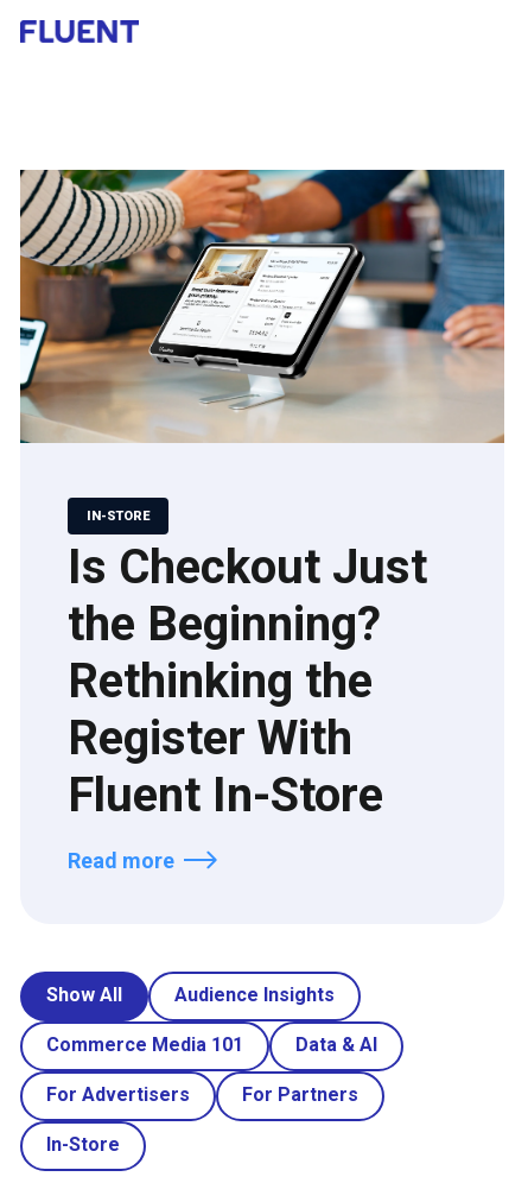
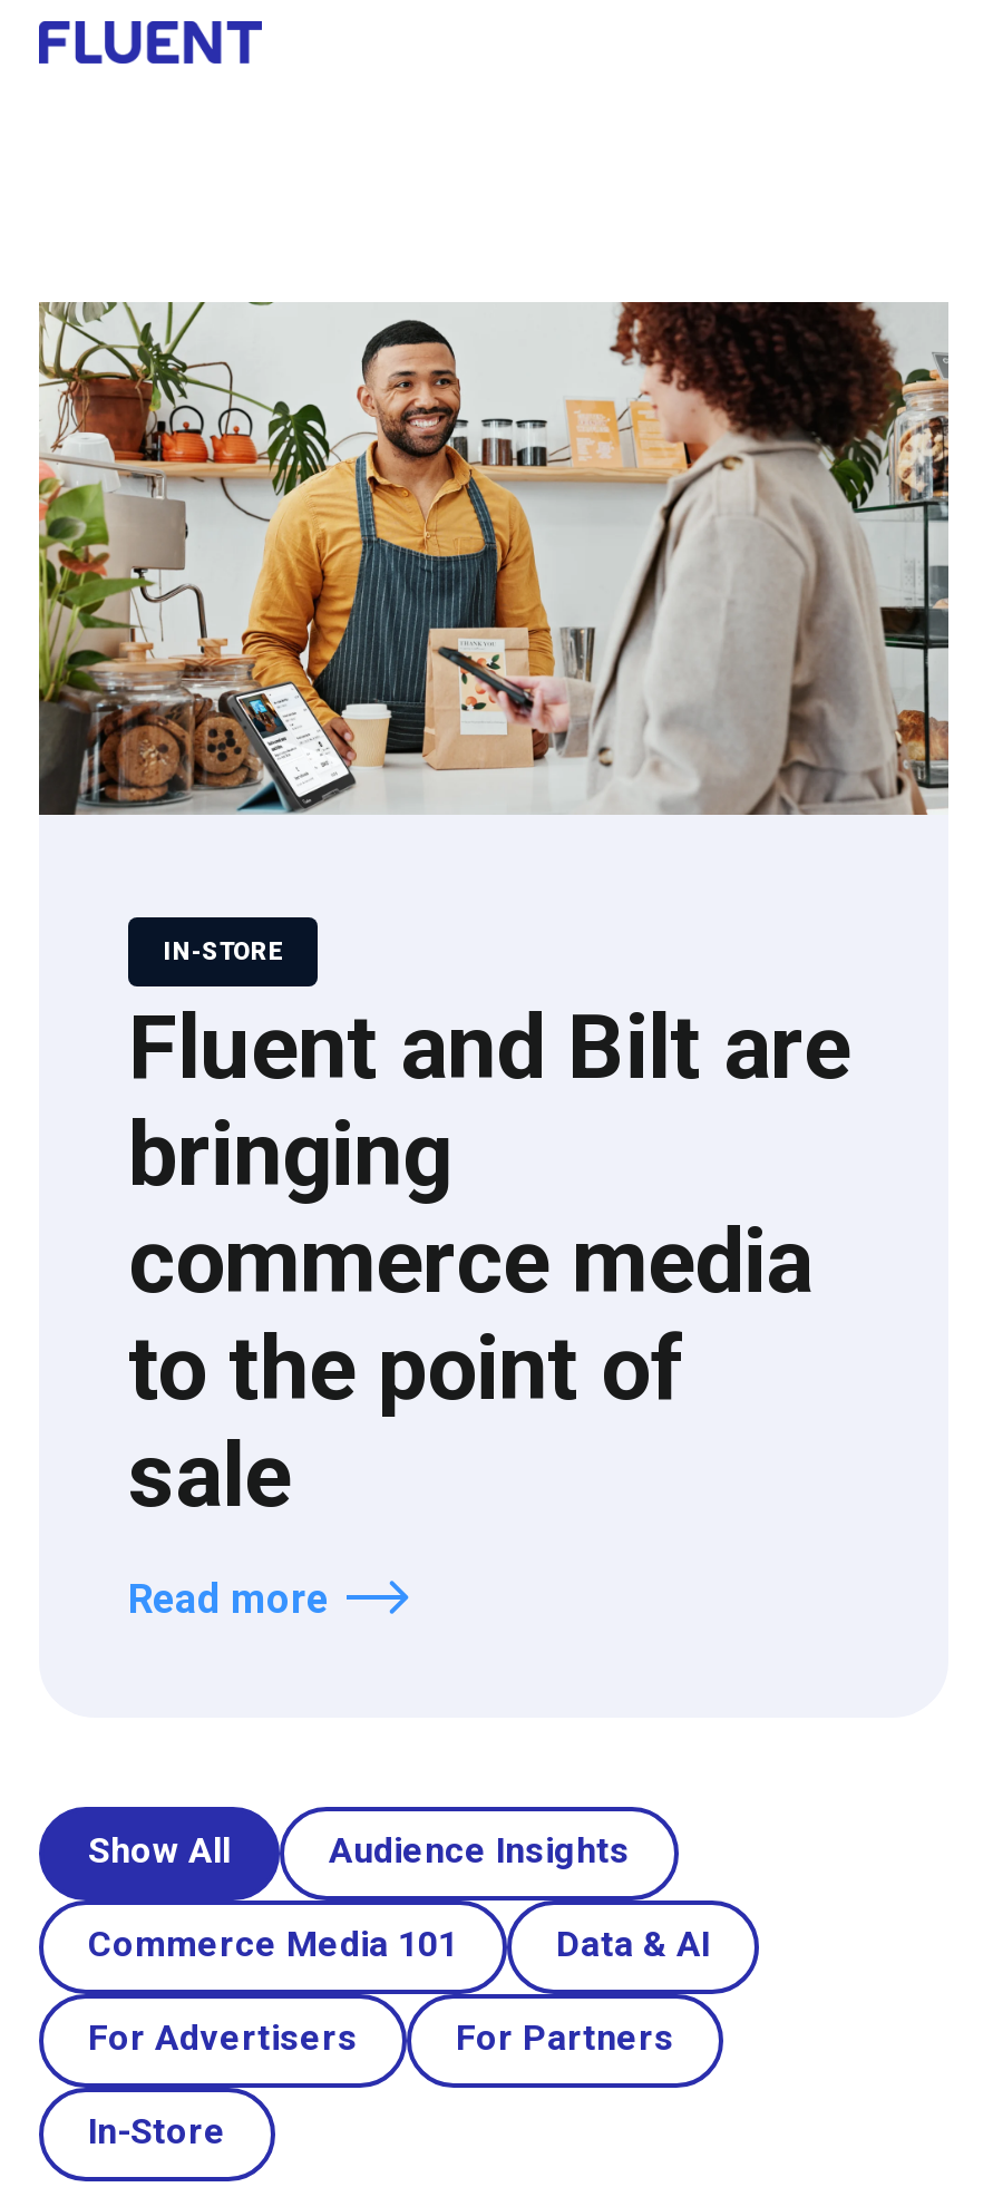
[19,169,505,444] [image] -> [37,300,951,815] [image]
[68,539,427,823] Is Checkout Just | the Beginning? | Rethinking the | Register With | Fluent In-Store -> [128,995,850,1528] Fluent and Bilt are | bringing | commerce media | to the point of | sale

